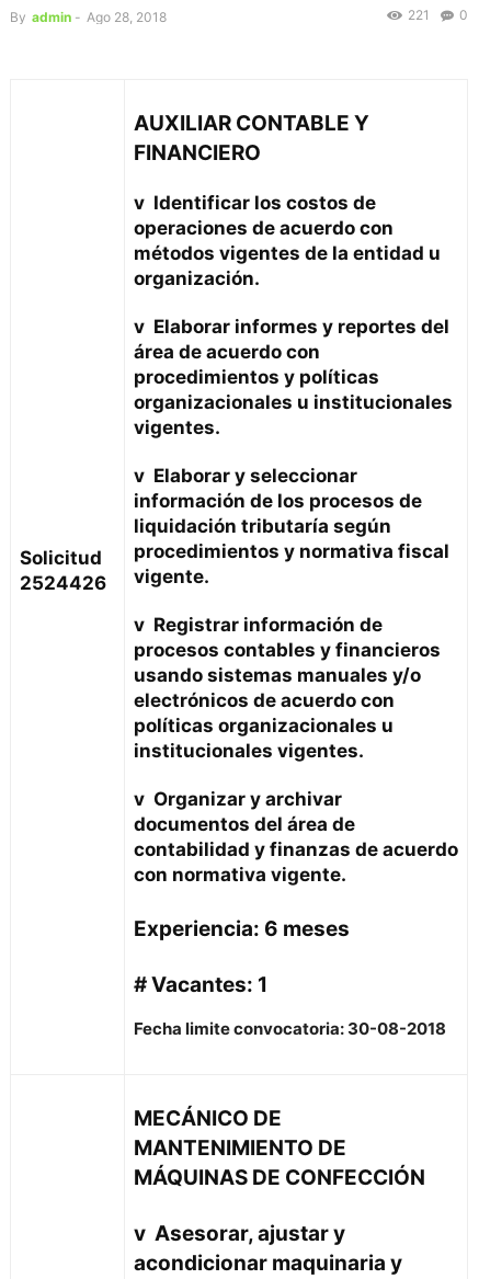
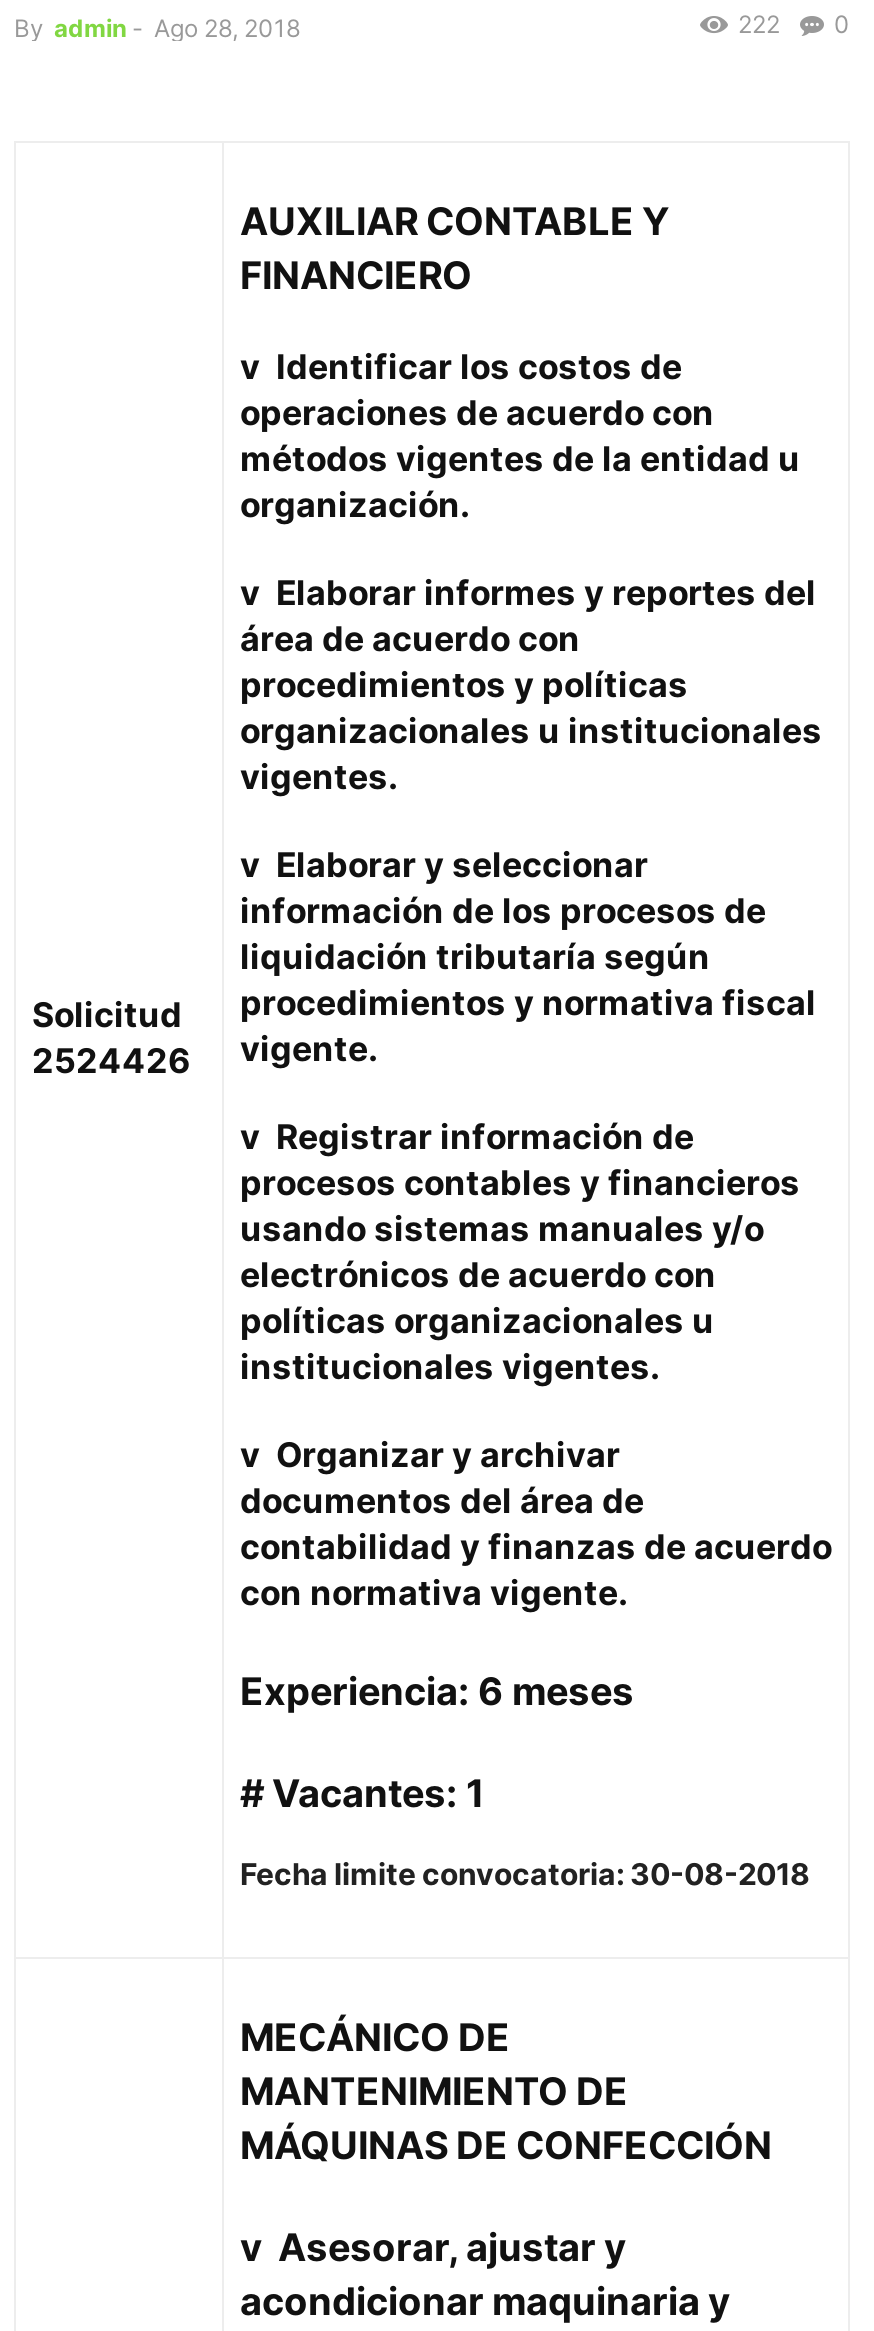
[408,7,468,23] 221 0 -> [738,9,850,39] 222 0

